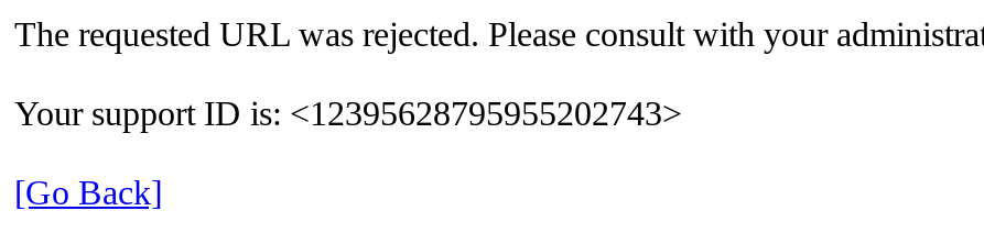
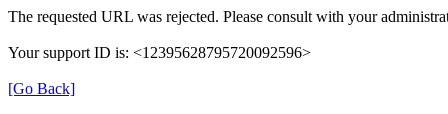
[14,95,682,132] Your support ID is: <12395628795955202743> -> [8,44,311,61] Your support ID is: <12395628795720092596>

